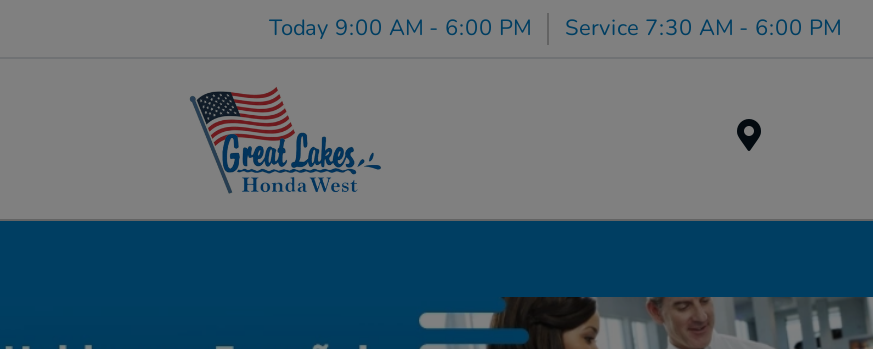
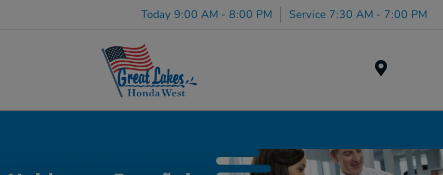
[269,12,531,42] Today 9:00 AM - 6:00 PM -> [141,6,272,21] Today 9:00 AM - 8:00 PM
[565,12,841,42] Service 7:30 AM - 6:00 PM -> [289,6,427,21] Service 7:30 AM - 7:00 PM

